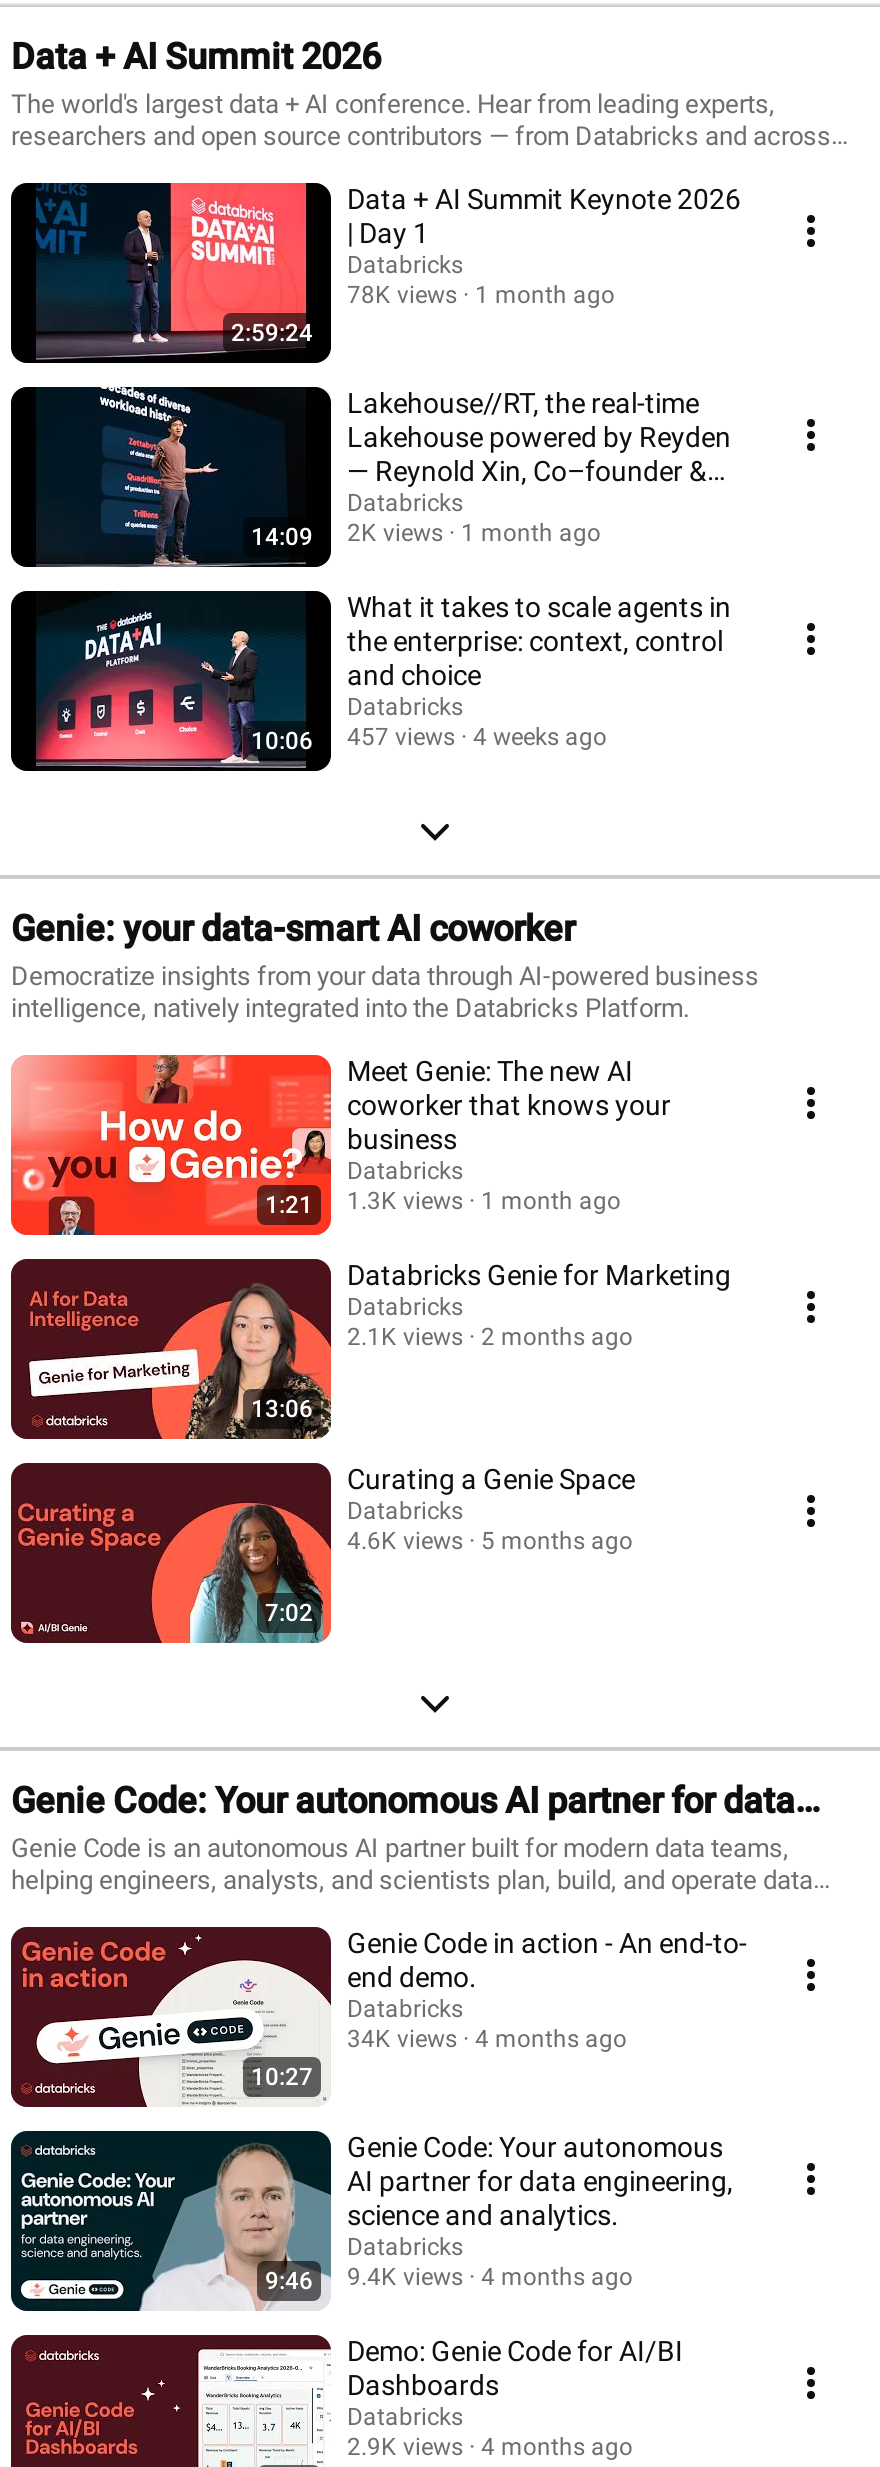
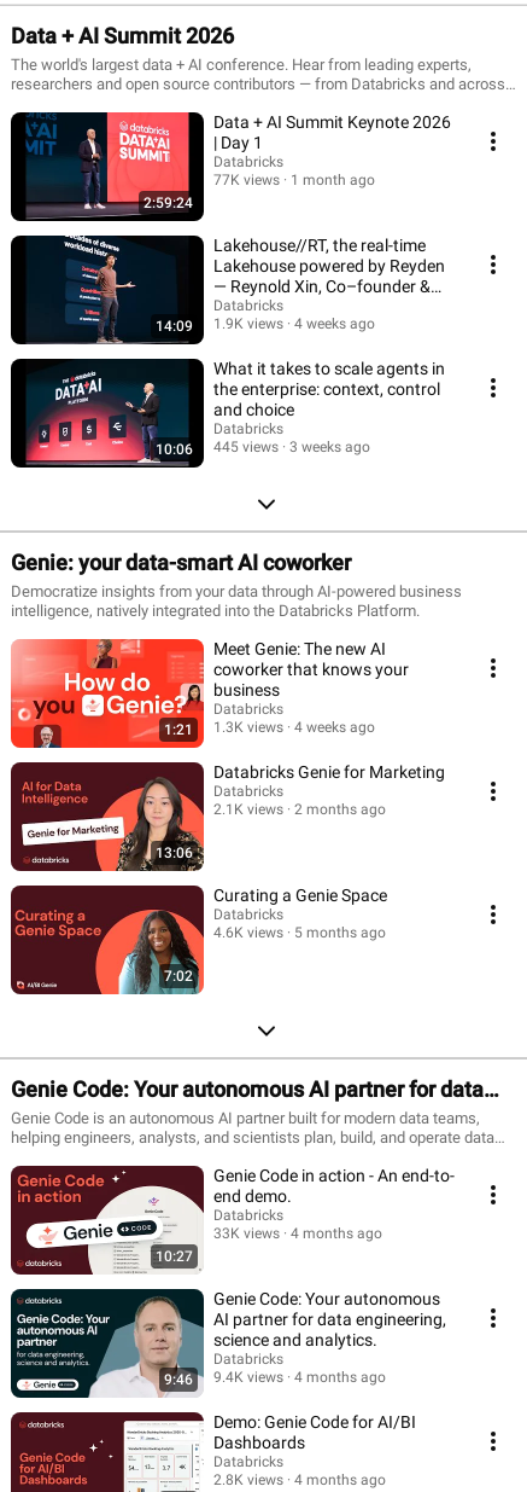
[347,280,615,308] 78K views 1 month ago -> [213,171,375,188] 77K views 1 month ago
[347,518,443,546] 2K views -> [213,315,283,332] 1.9K views
[461,518,601,546] 1 month ago -> [294,315,375,332] 4 weeks ago
[347,722,455,750] 457 views -> [213,438,279,455] 445 views
[473,722,607,750] 4 weeks ago -> [289,438,370,455] 3 weeks ago
[265,1186,621,1218] 1:21 1.3K views 1 month ago -> [164,718,375,738] 1:21 1.3K views 4 weeks ago
[347,2024,627,2052] 34K views 4 months ago -> [213,1224,382,1241] 33K views 4 months ago
[347,2432,633,2460] 2.9K views 4 months ago -> [213,1471,386,1488] 2.8K views 4 months ago

